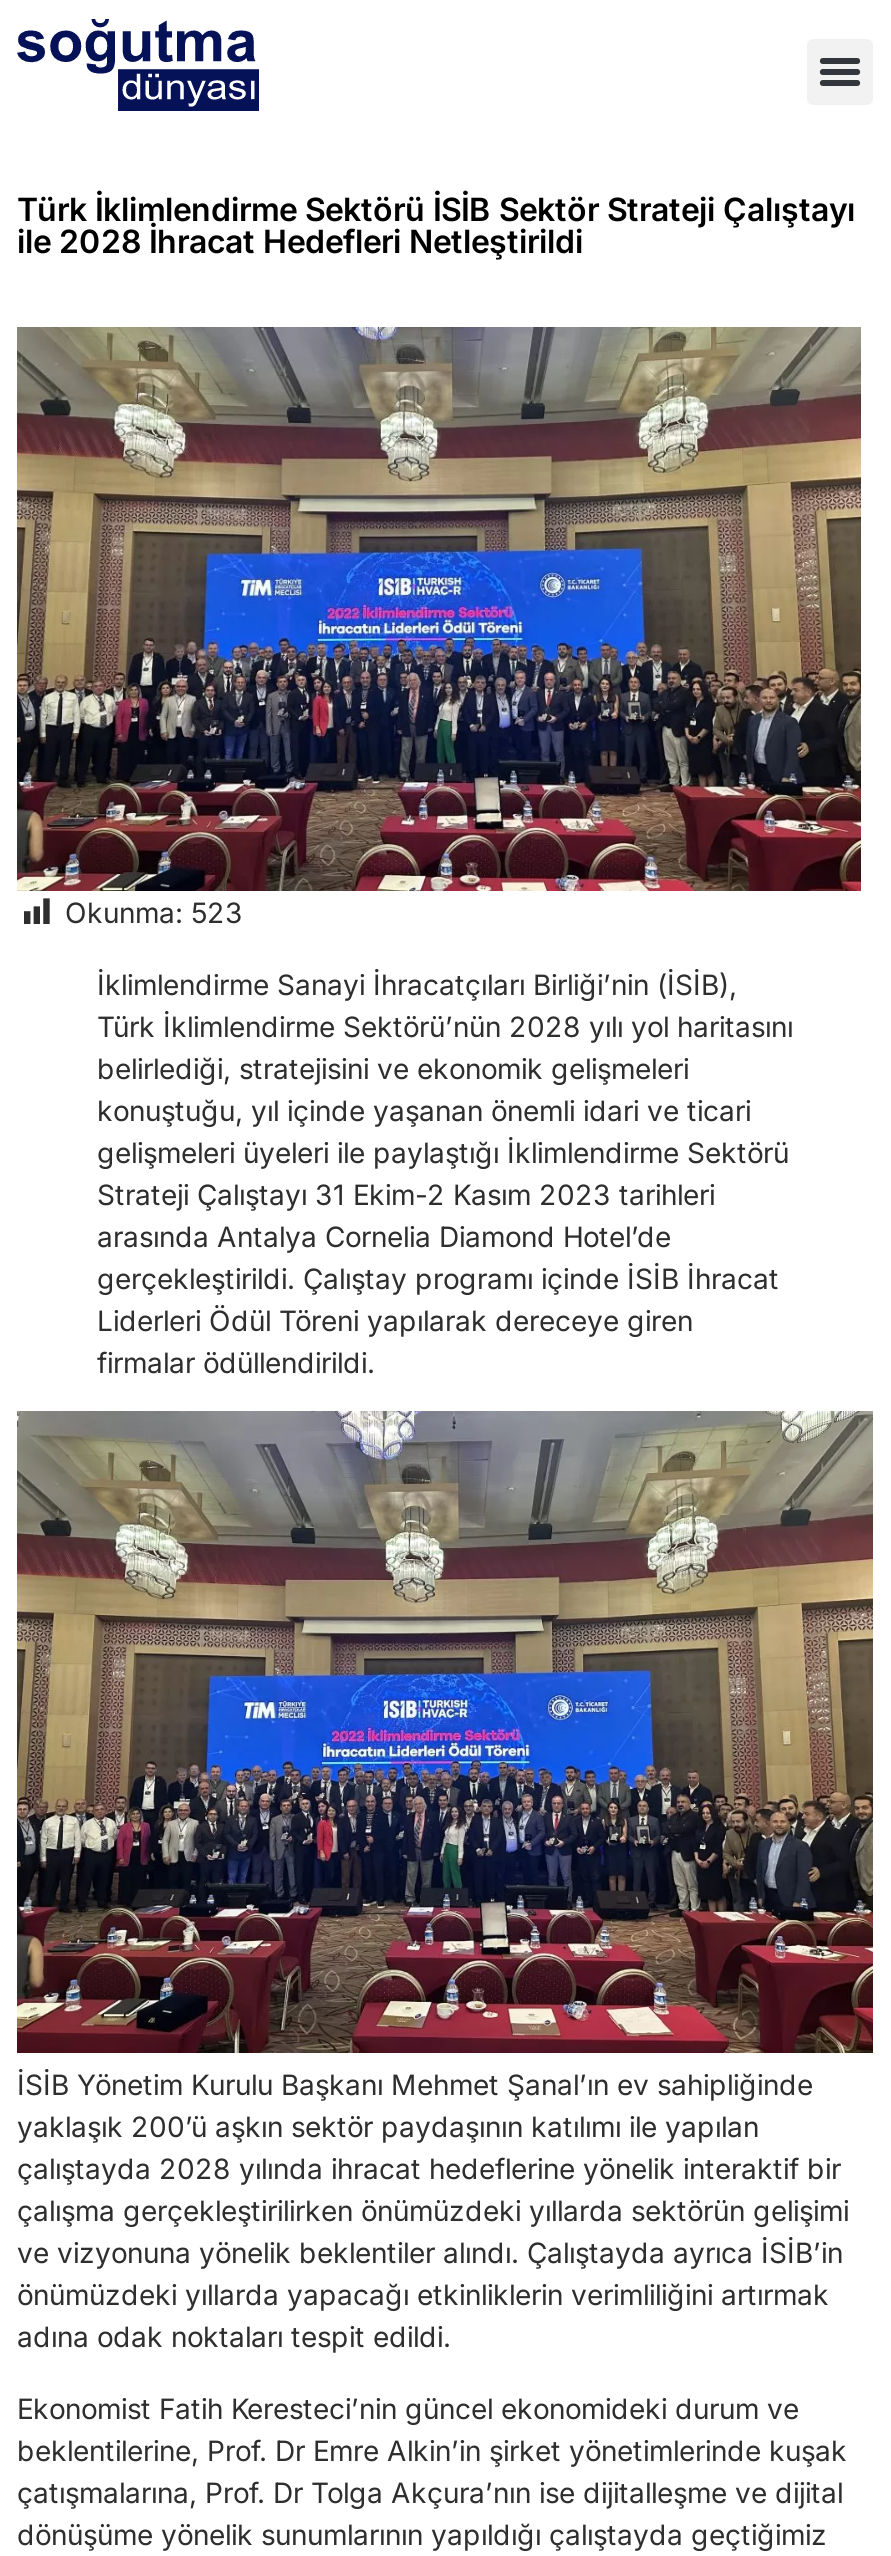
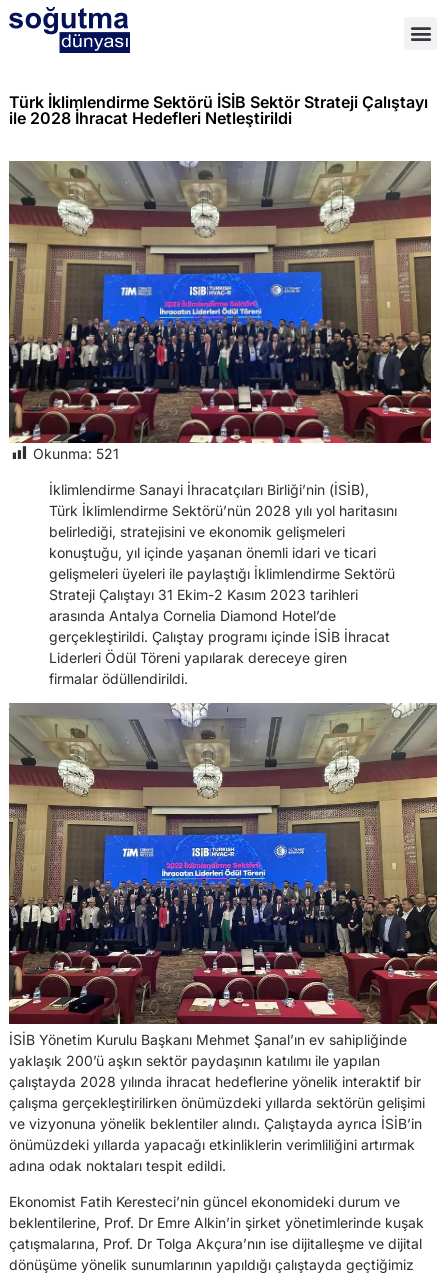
[65,894,243,928] Okunma: 523 -> [33,445,119,462] Okunma: 521

